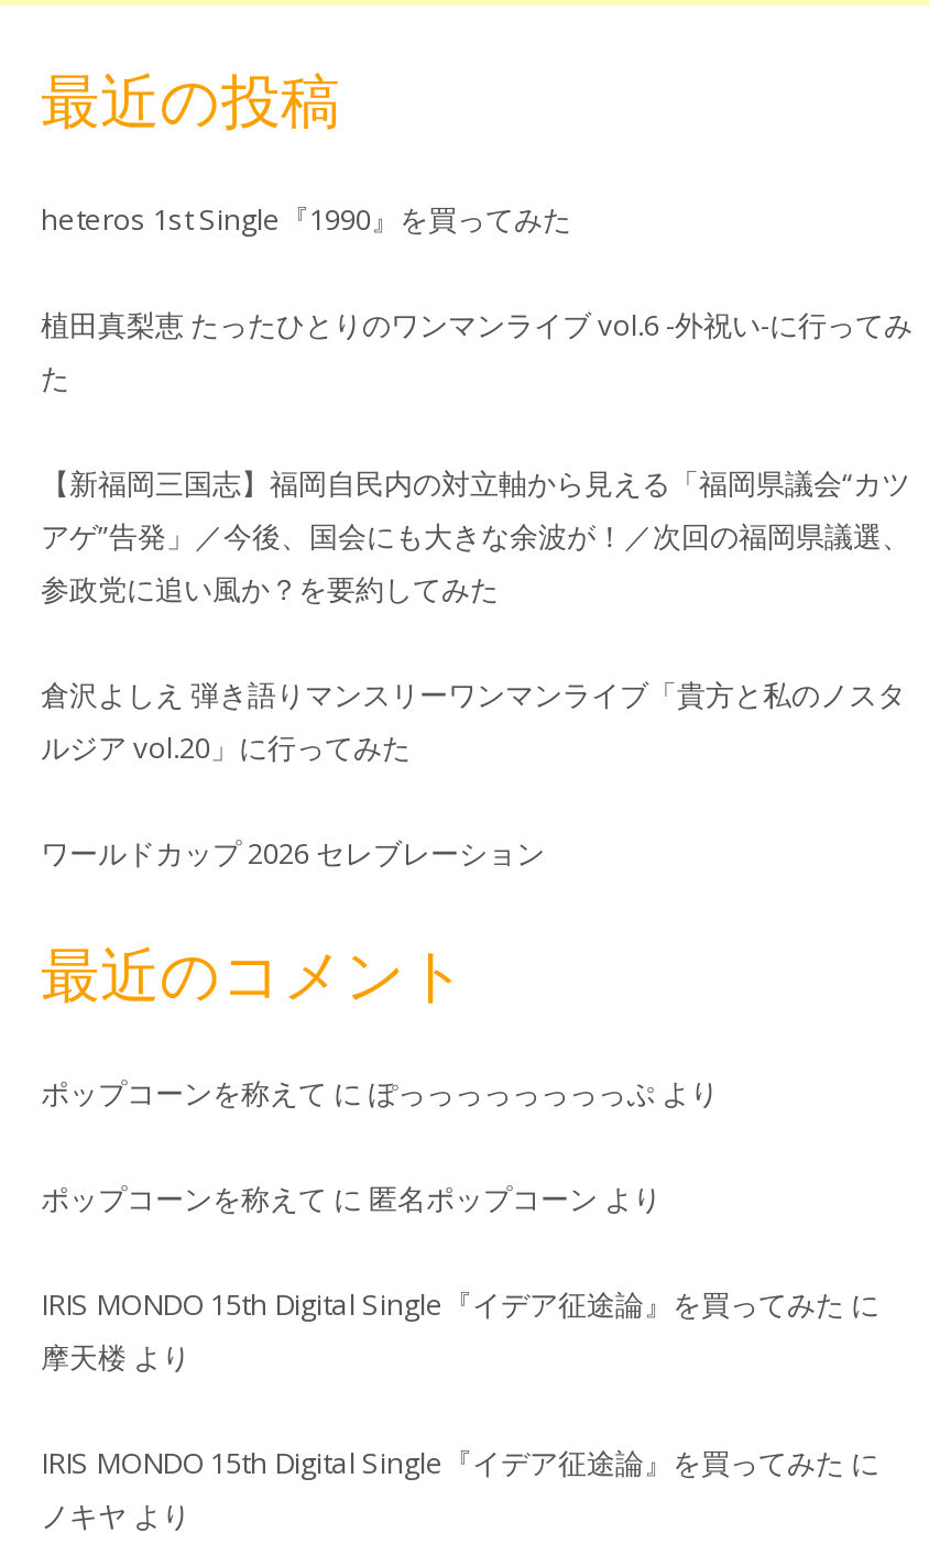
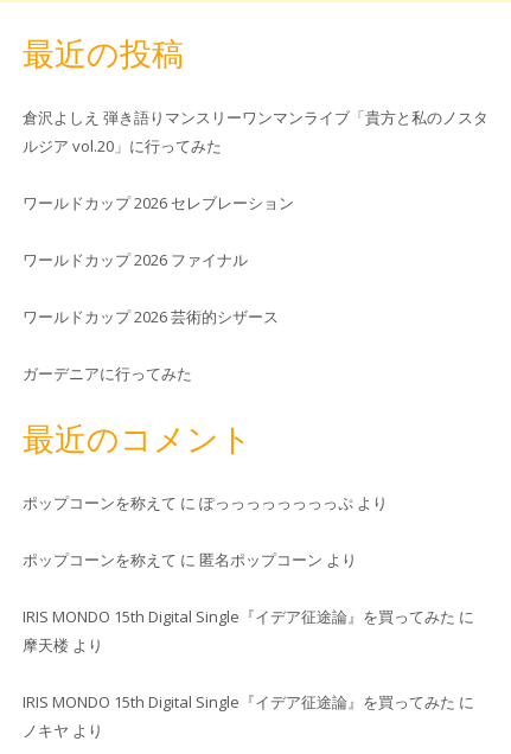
[41,198,912,607] heteros 1st Single『1990』を買ってみた | 植田真梨恵 たったひとりのワンマンライブ vol.6 -外祝い-に行ってみ | た | 【新福岡三国志】福岡自民内の対立軸から見える「福岡県議会“カツ | アゲ”告発」／今後、国会にも大きな余波が！／次回の福岡県議選、 | 参政党に追い風か？を要約してみた -> none
moved [41,674,906,872] -> [23,107,488,213]: 倉沢よしえ 弾き語りマンスリーワンマンライブ「貴方と私のノスタ | ルジア vol.20」に行ってみた | ワールドカップ 2026 セレブレーション
none -> [23,249,279,384] ワールドカップ 2026 ファイナル | ワールドカップ 2026 芸術的シザース | ガーデニアに行ってみた

